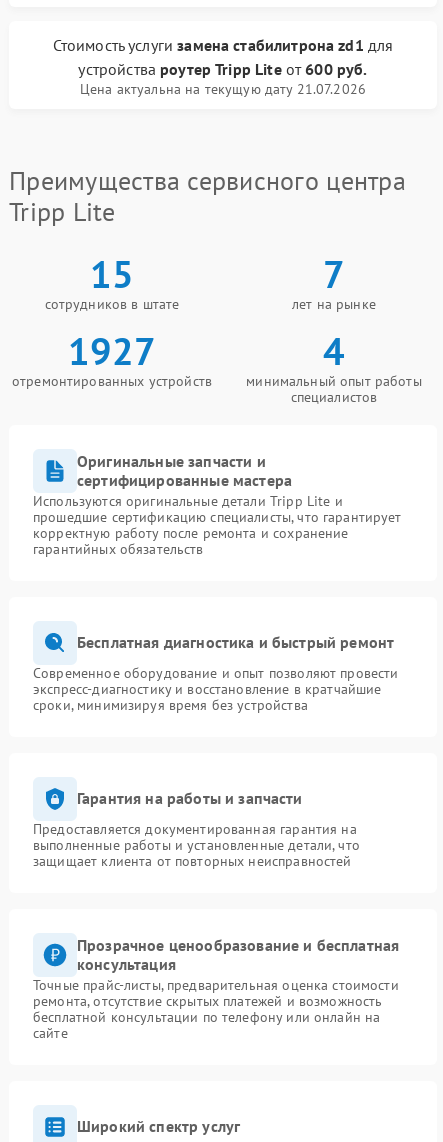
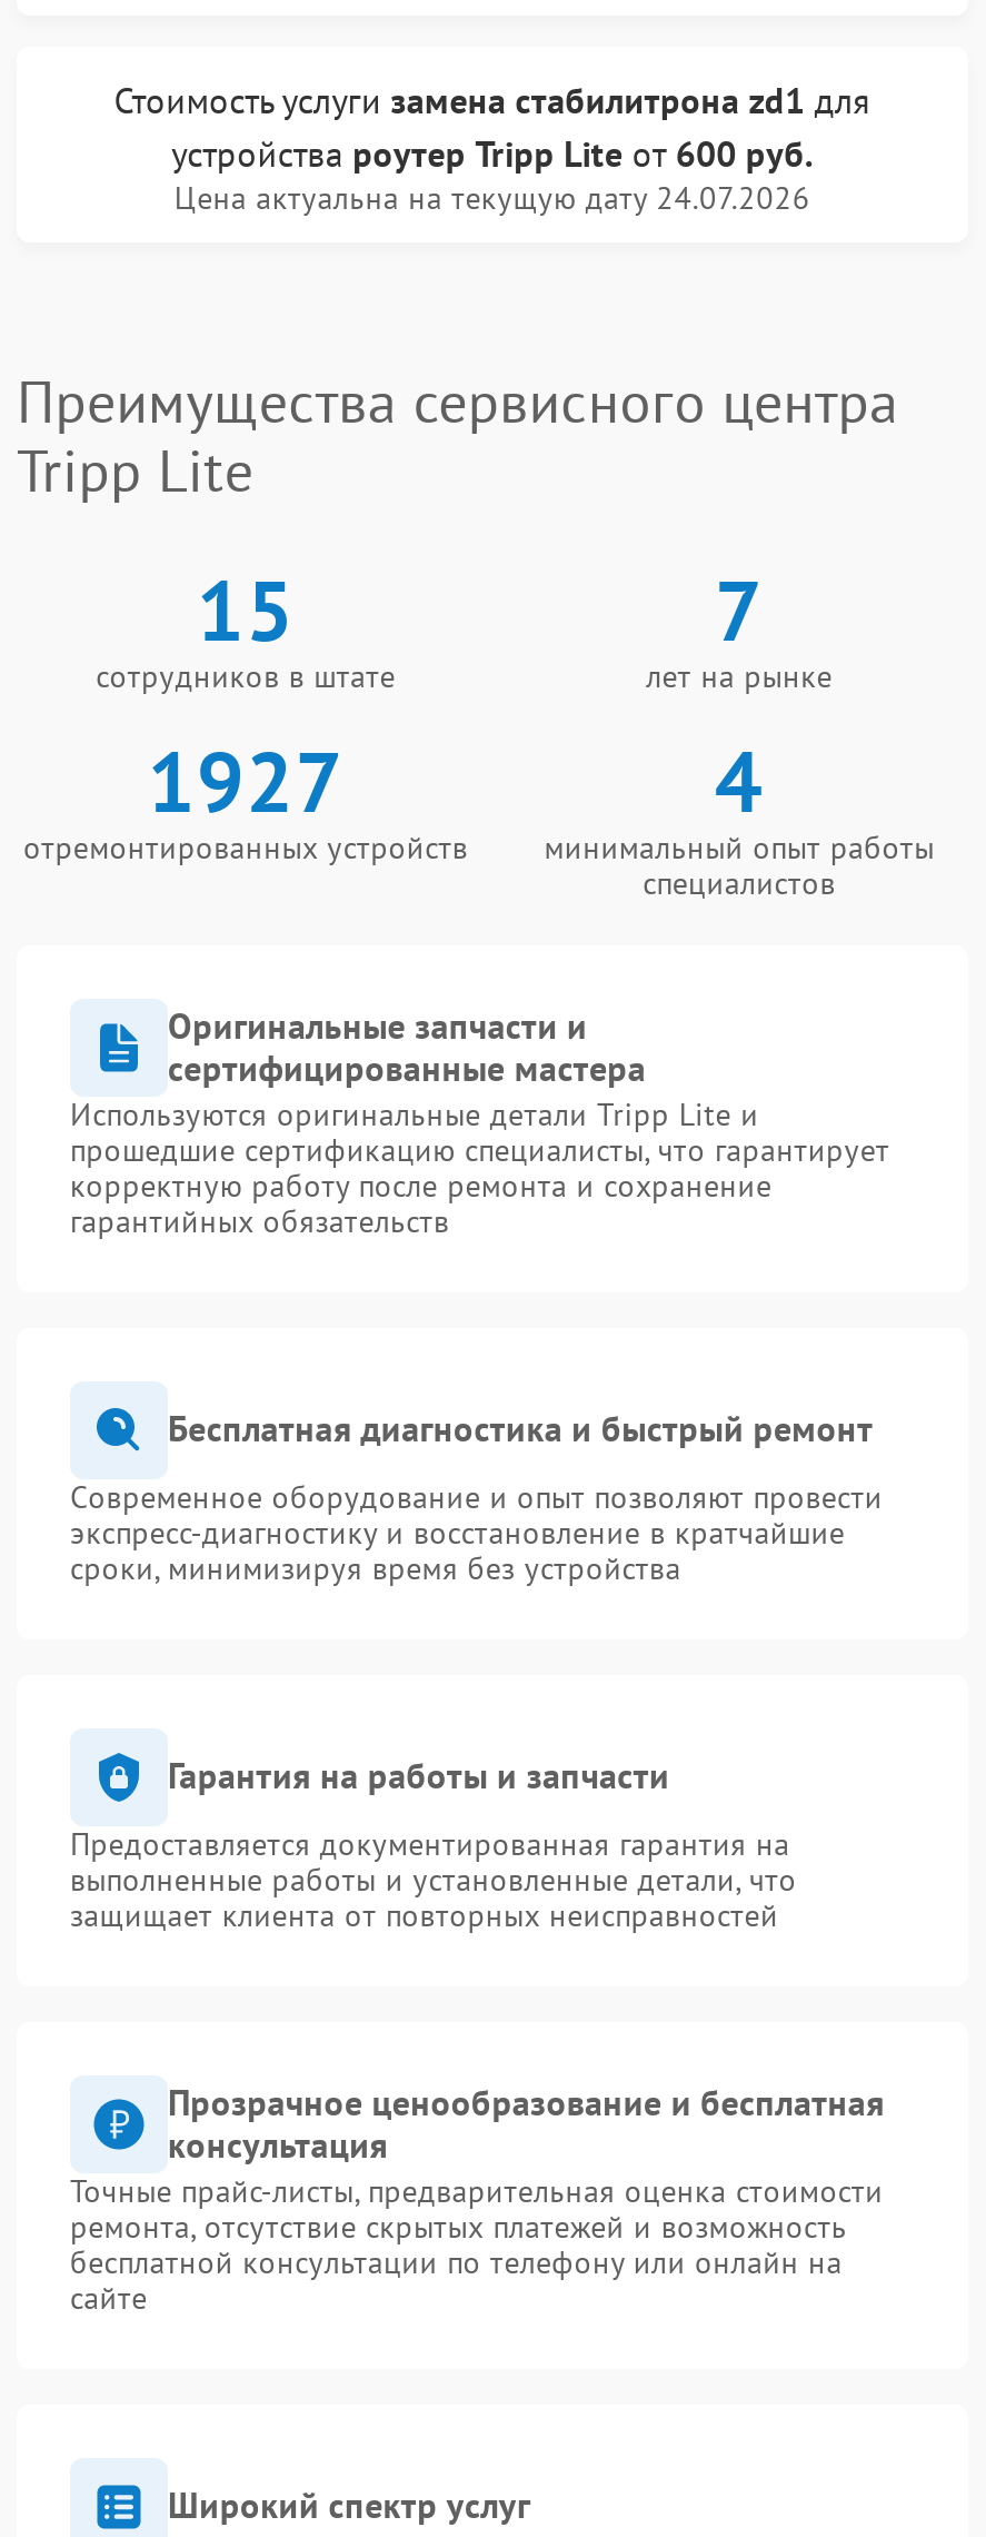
[80,80,366,98] Цена актуальна на текущую дату 21.07.2026 -> [174,177,811,217] Цена актуальна на текущую дату 24.07.2026

